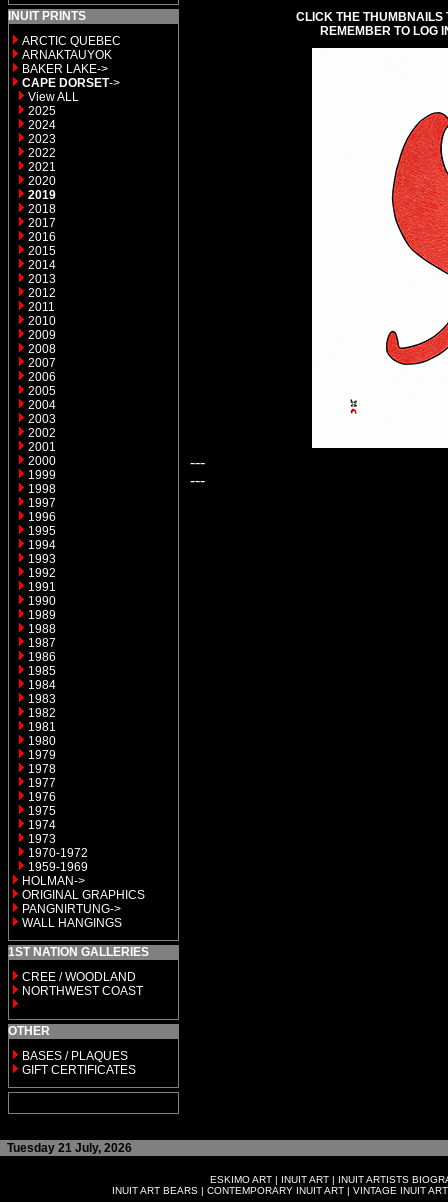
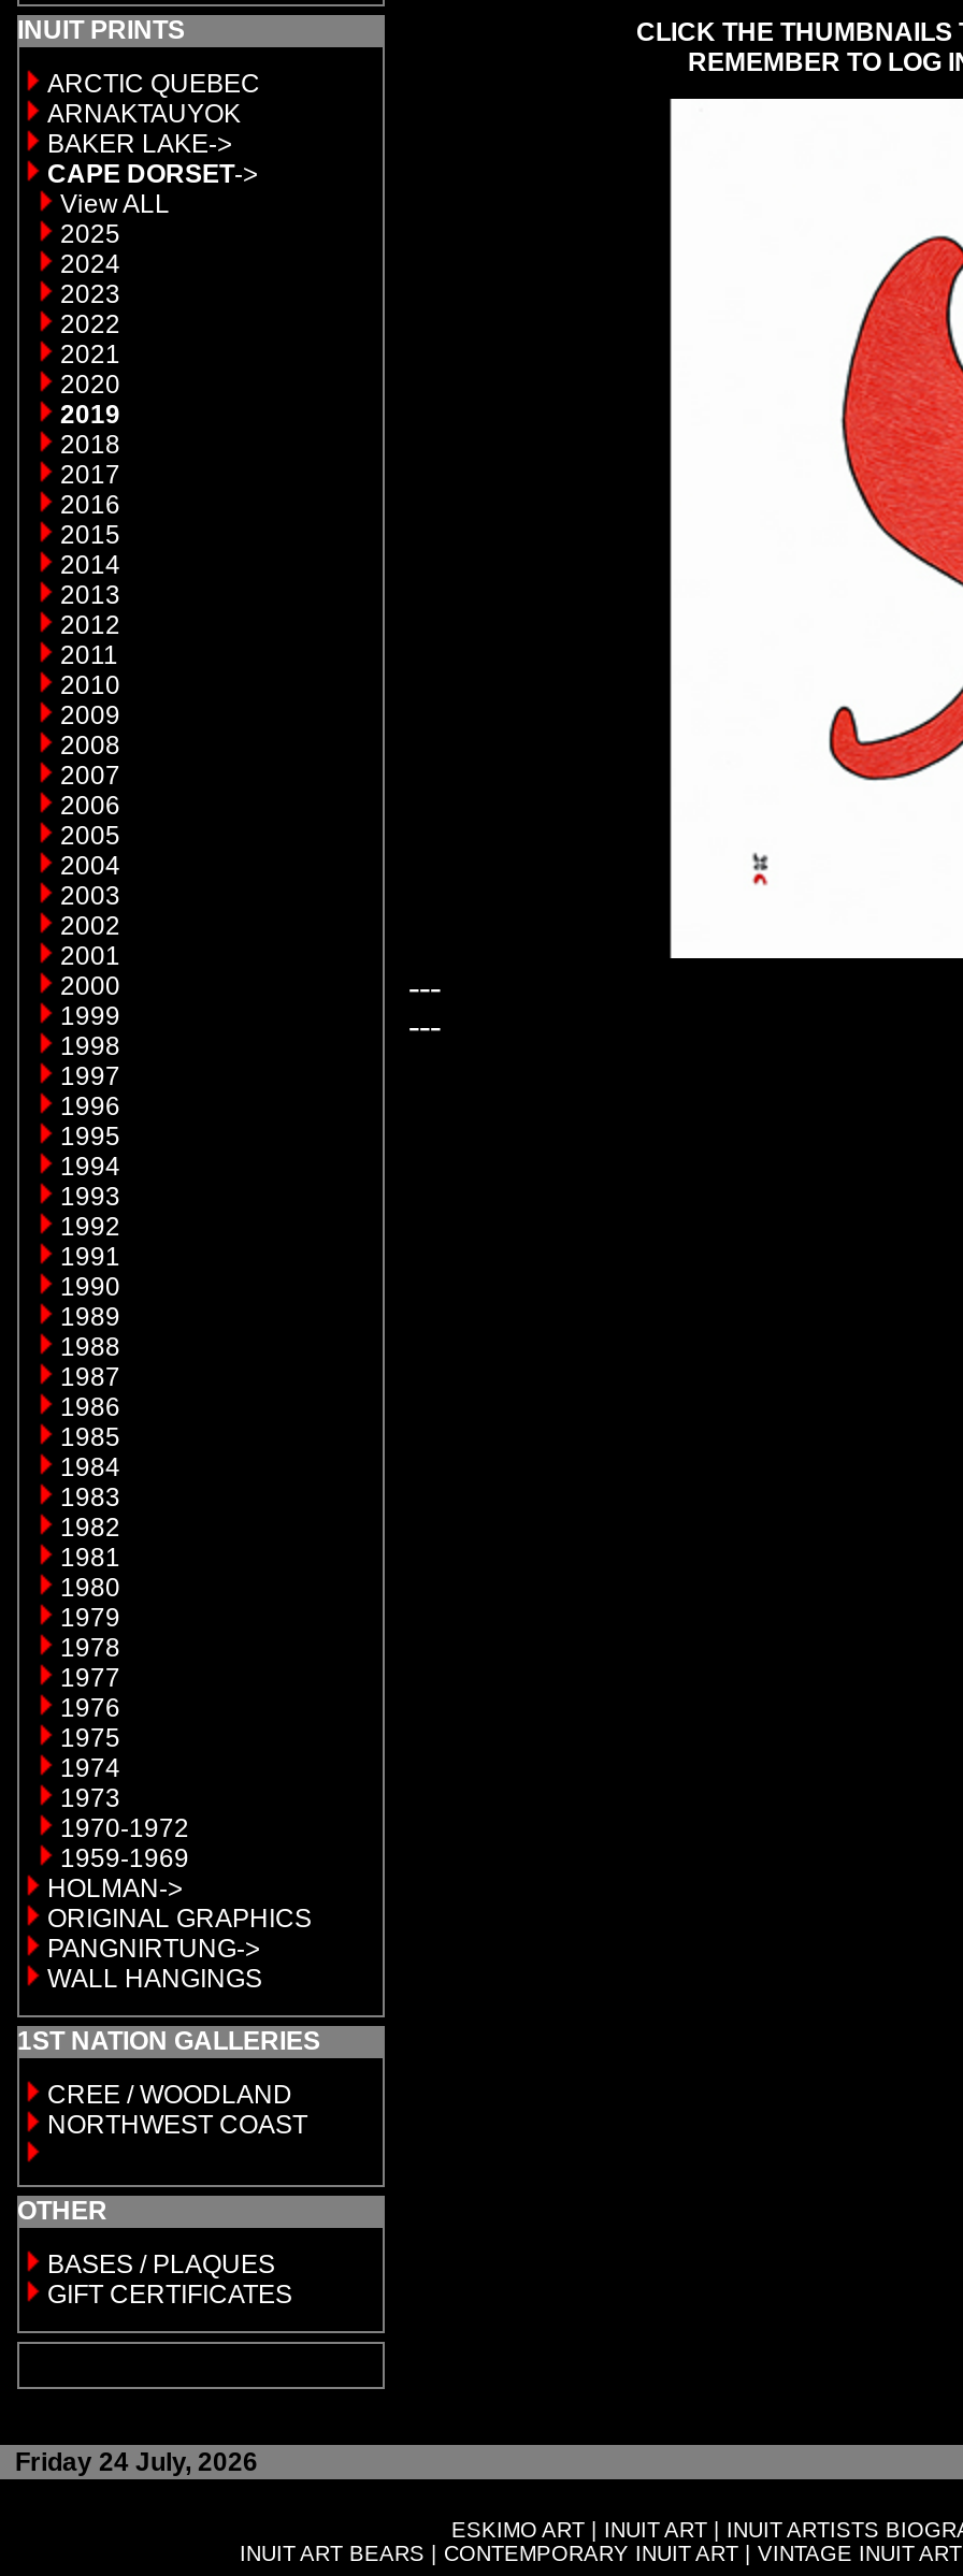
[1,1141,138,1155] Tuesday 21 July, 2026 -> [2,2447,271,2477] Friday 24 July, 2026

